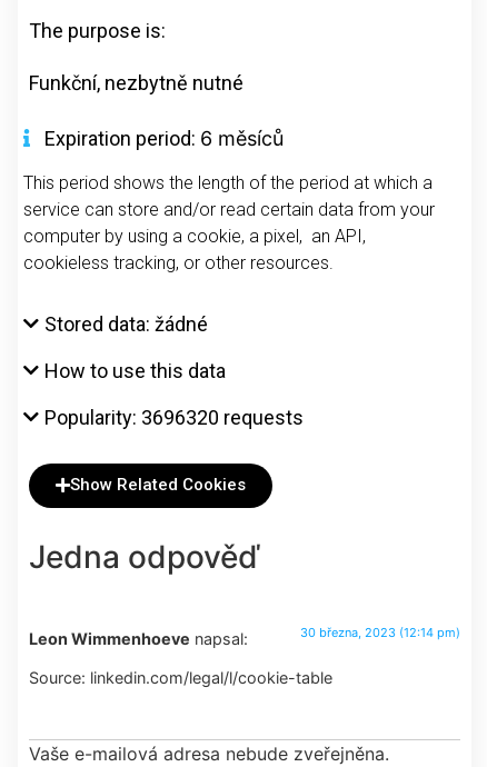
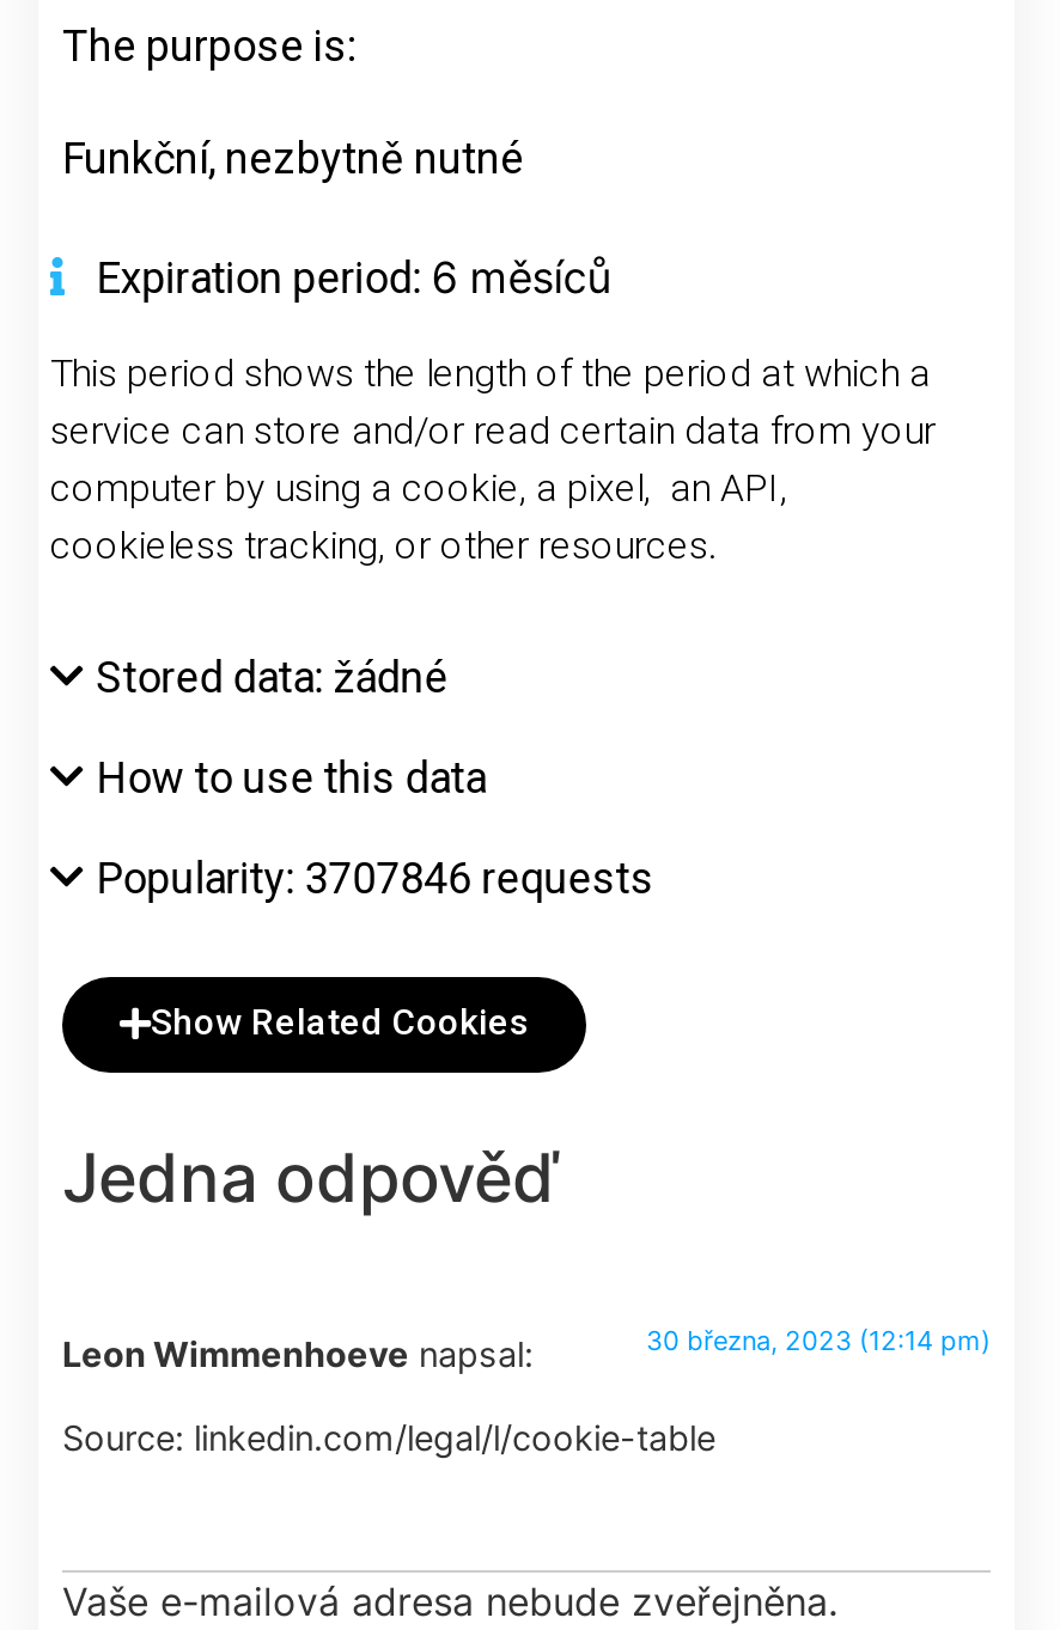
[45,406,304,429] Popularity: 3696320 requests -> [96,852,654,902] Popularity: 3707846 requests

